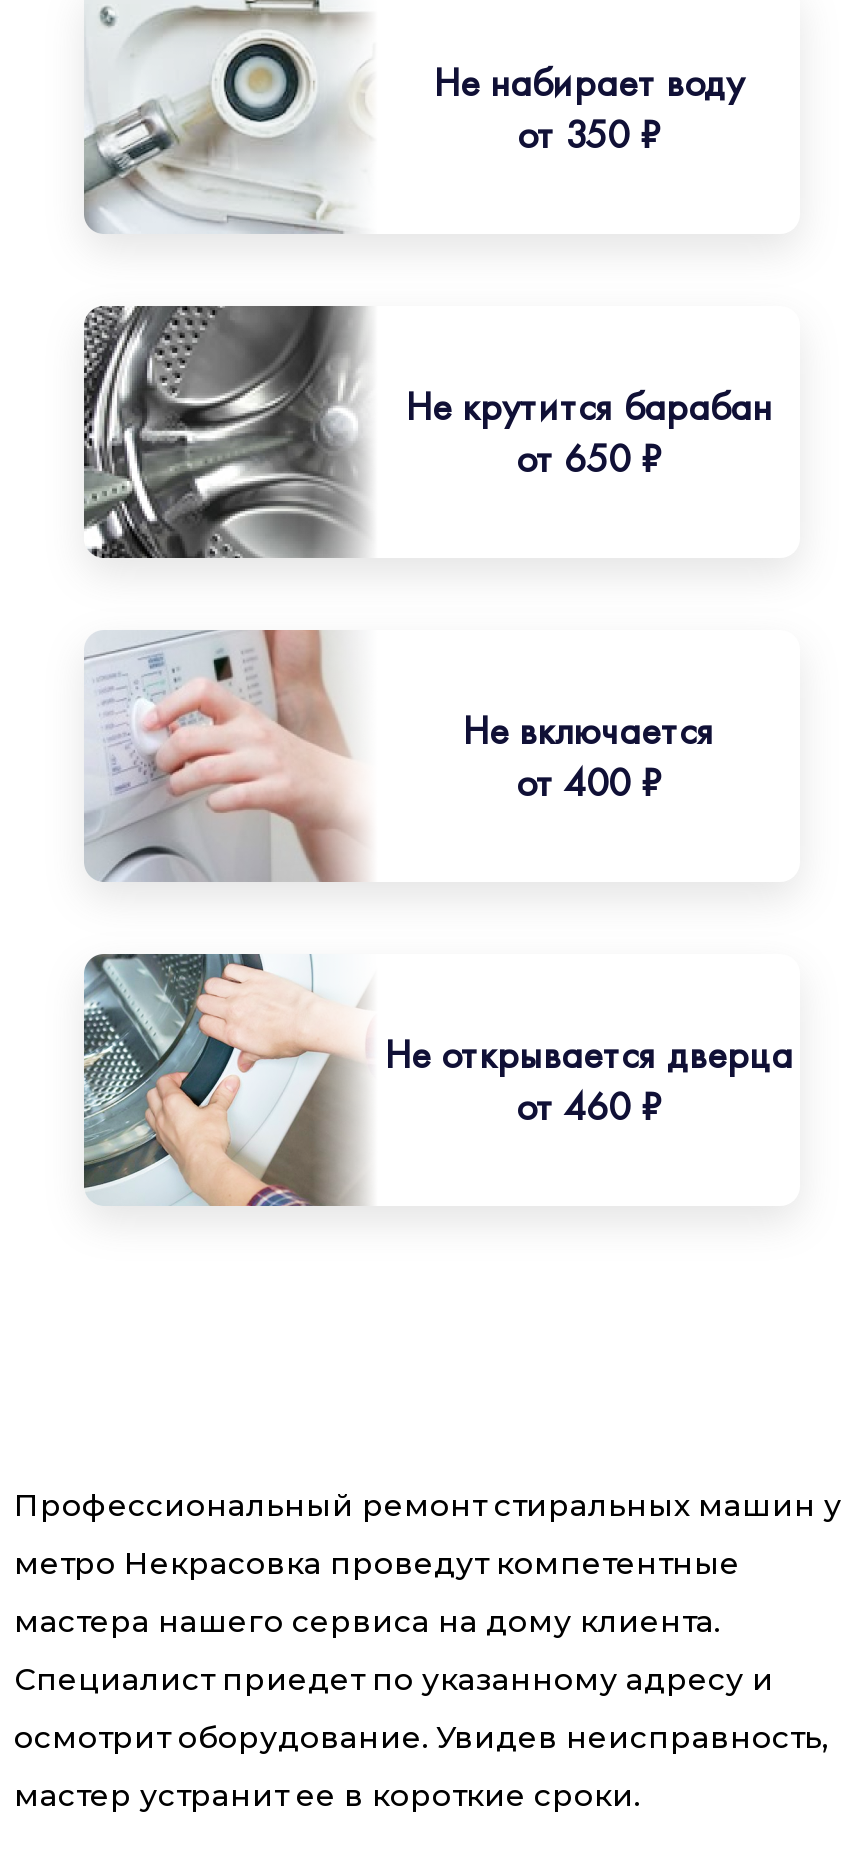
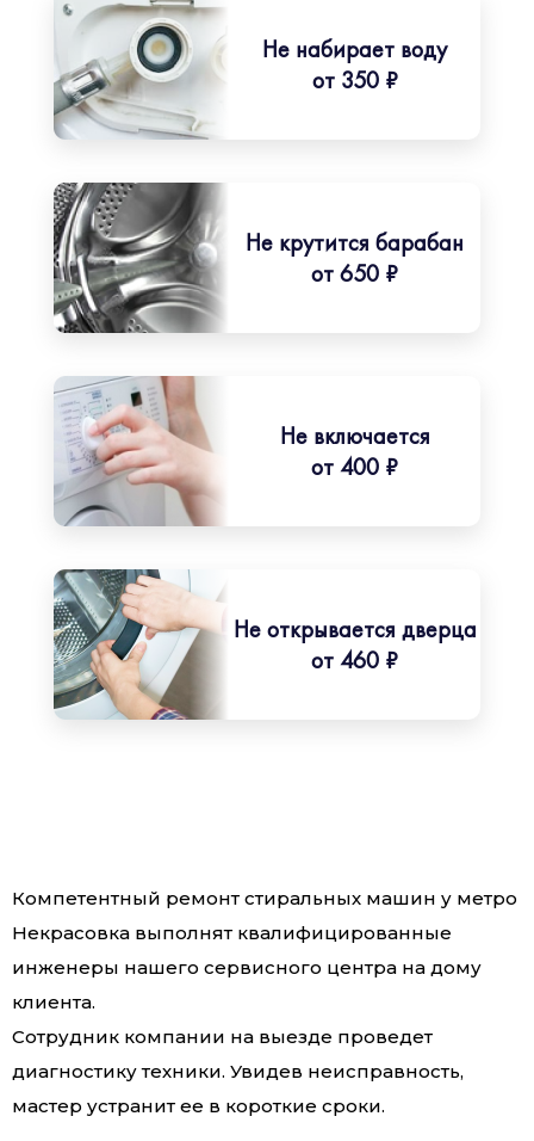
[14,1485,842,1755] Профессиональный ремонт стиральных машин у | метро Некрасовка проведут компетентные | мастера нашего сервиса на дому клиента. | Специалист приедет по указанному адресу и | осмотрит оборудование. Увидев неисправность, -> [12,886,517,1082] Компетентный ремонт стиральных машин у метро | Некрасовка выполнят квалифицированные | инженеры нашего сервисного центра на дому | клиента. | Сотрудник компании на выезде проведет | диагностику техники. Увидев неисправность,

